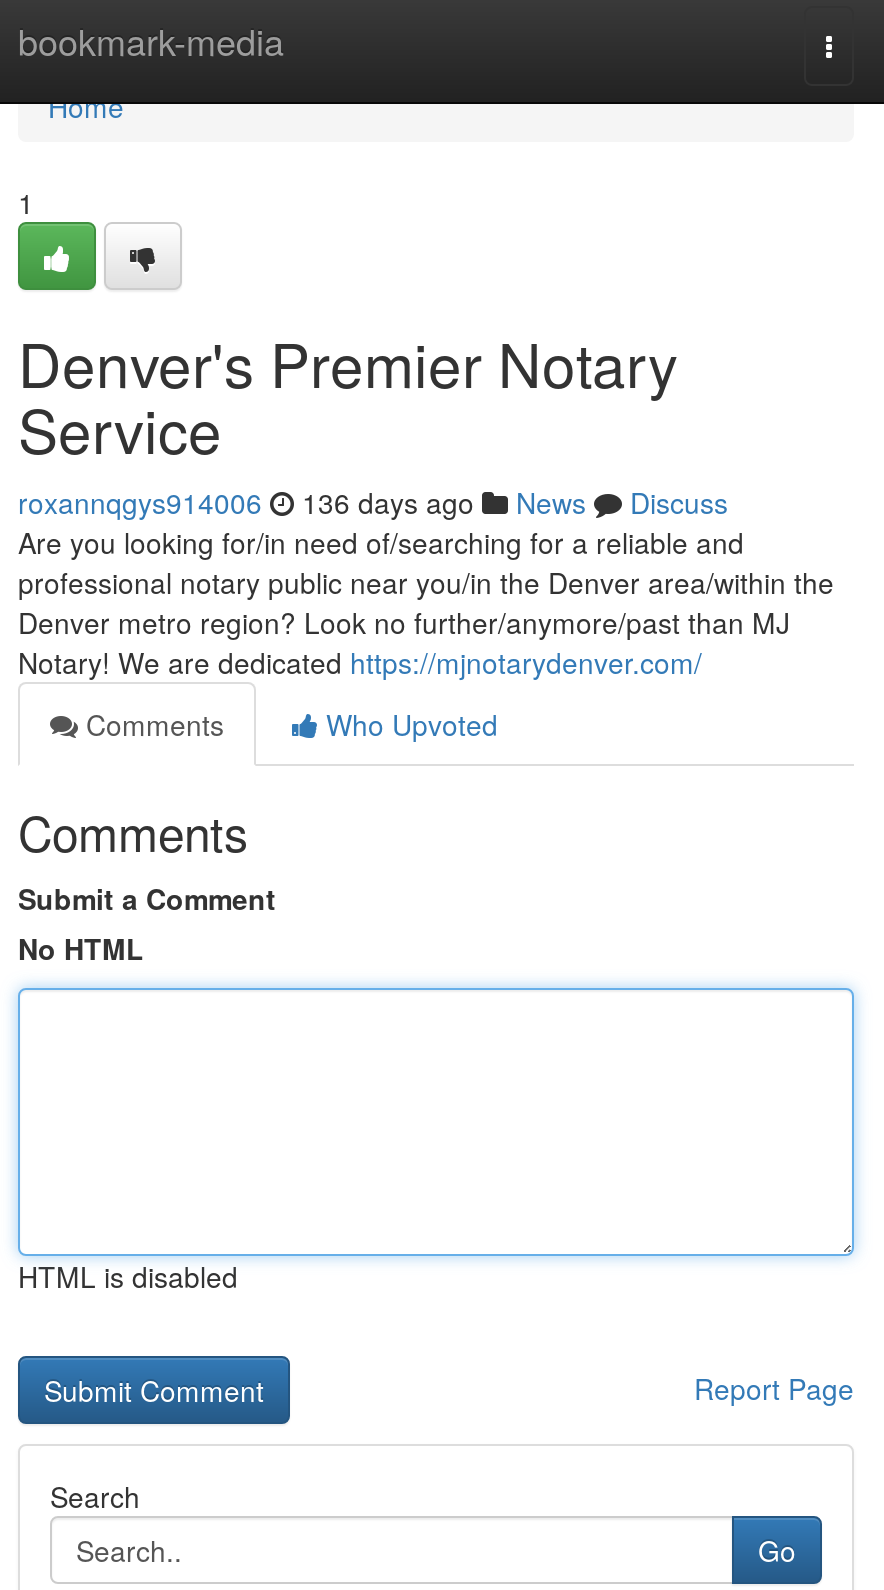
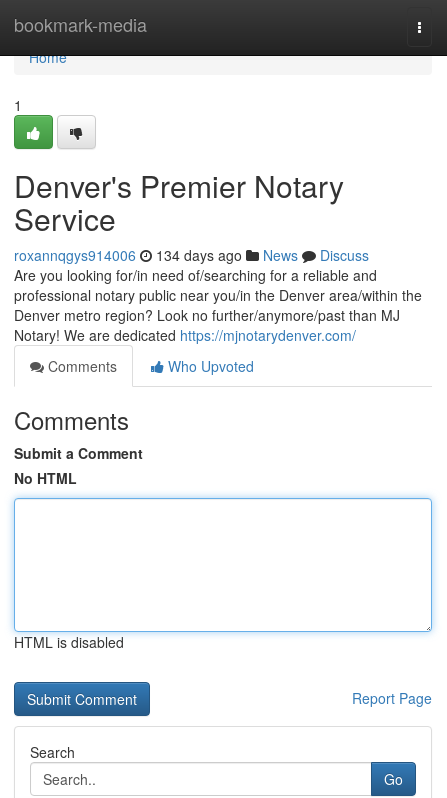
[18,482,728,522] roxannqgys914006 136 days ago News Discuss -> [14,245,369,265] roxannqgys914006 134 days ago News Discuss

